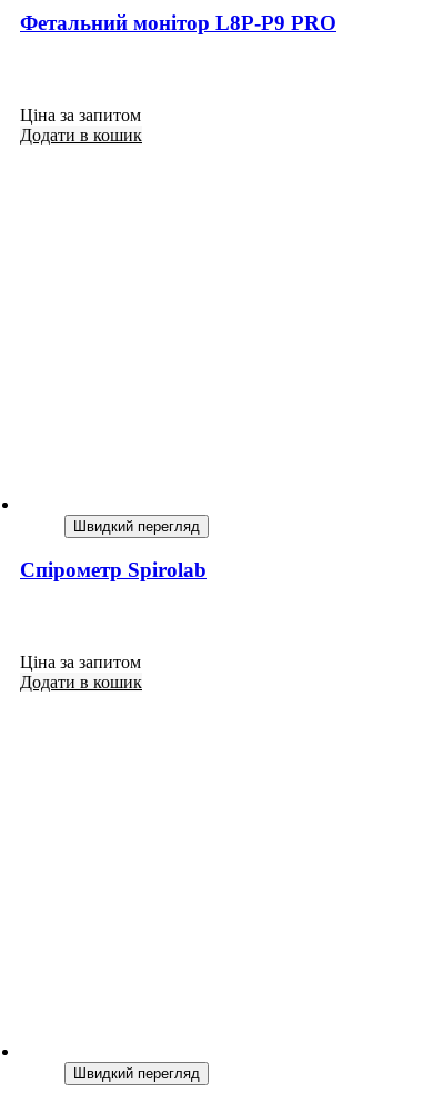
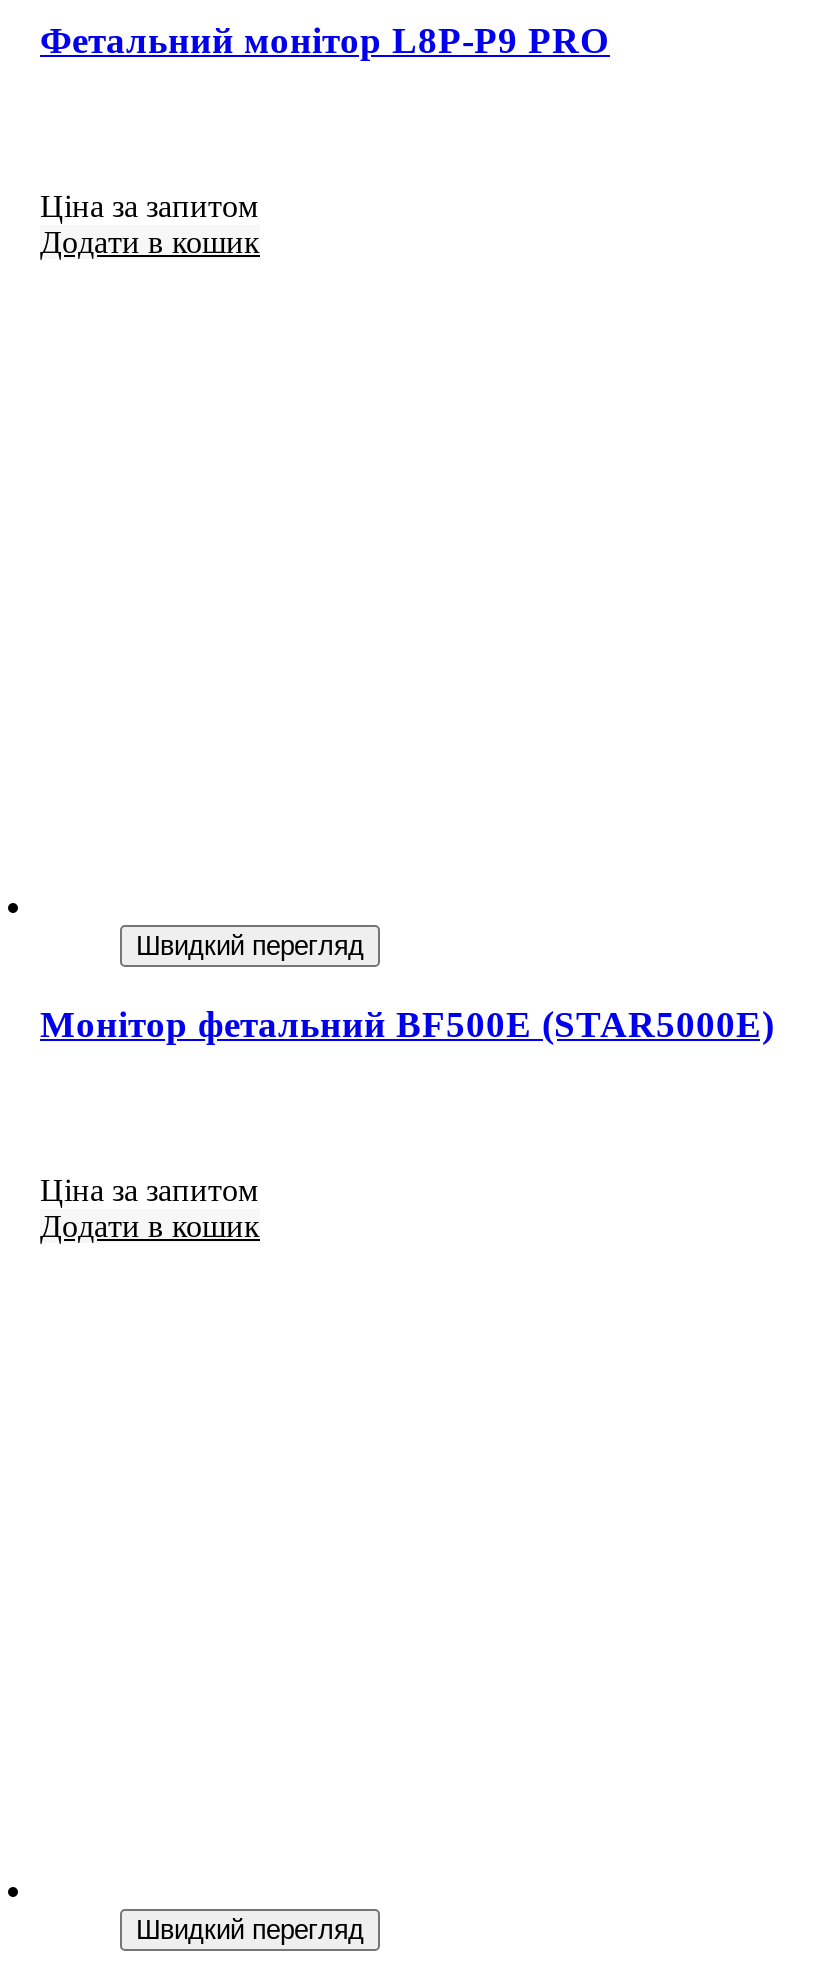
[20,558,207,581] Спірометр Spirolab -> [40,1003,774,1045] Монітор фетальний BF500E (STAR5000E)

